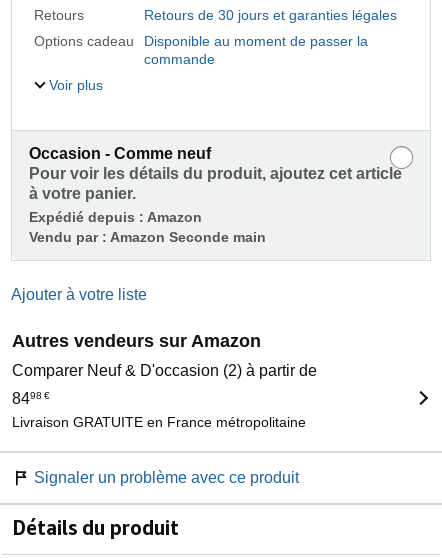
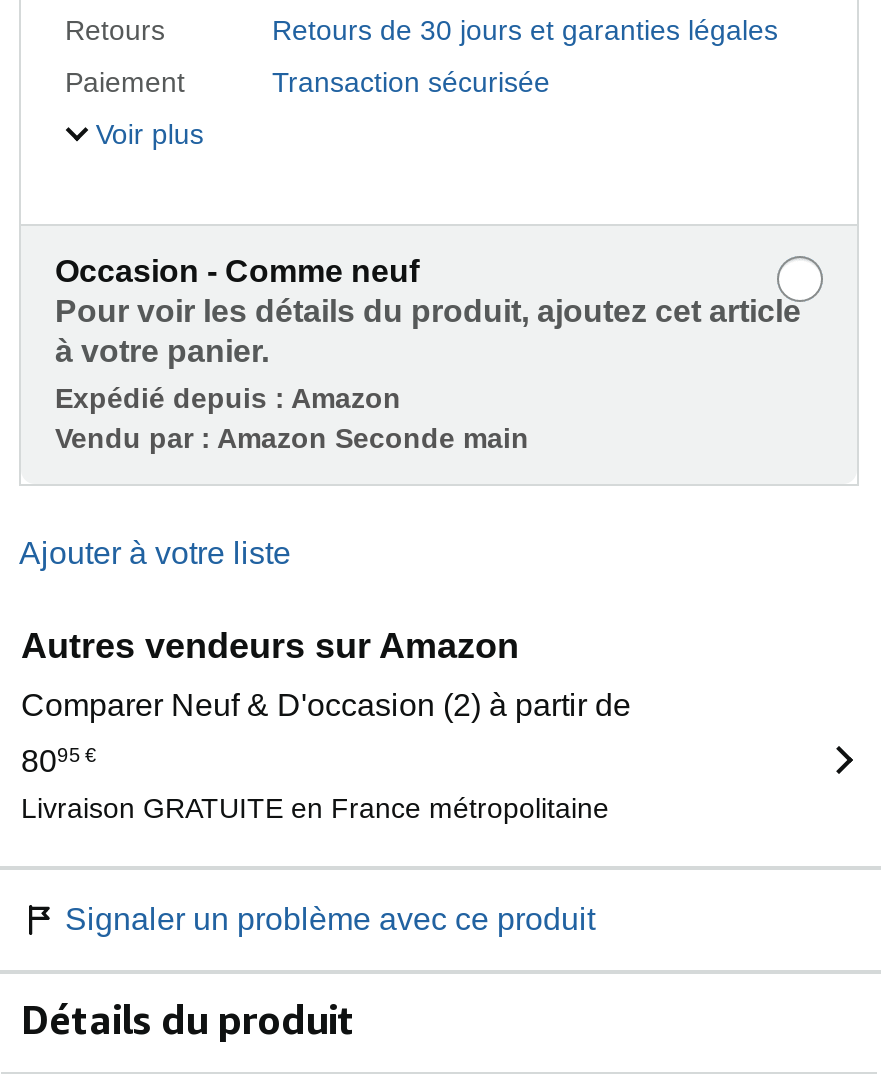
[34,33,368,67] Options cadeau | Disponible au moment de passer la | commande -> [65,66,550,98] Paiement | Transaction sécurisée
[12,390,50,407] 8498 € -> [21,745,97,779] 8095 €

